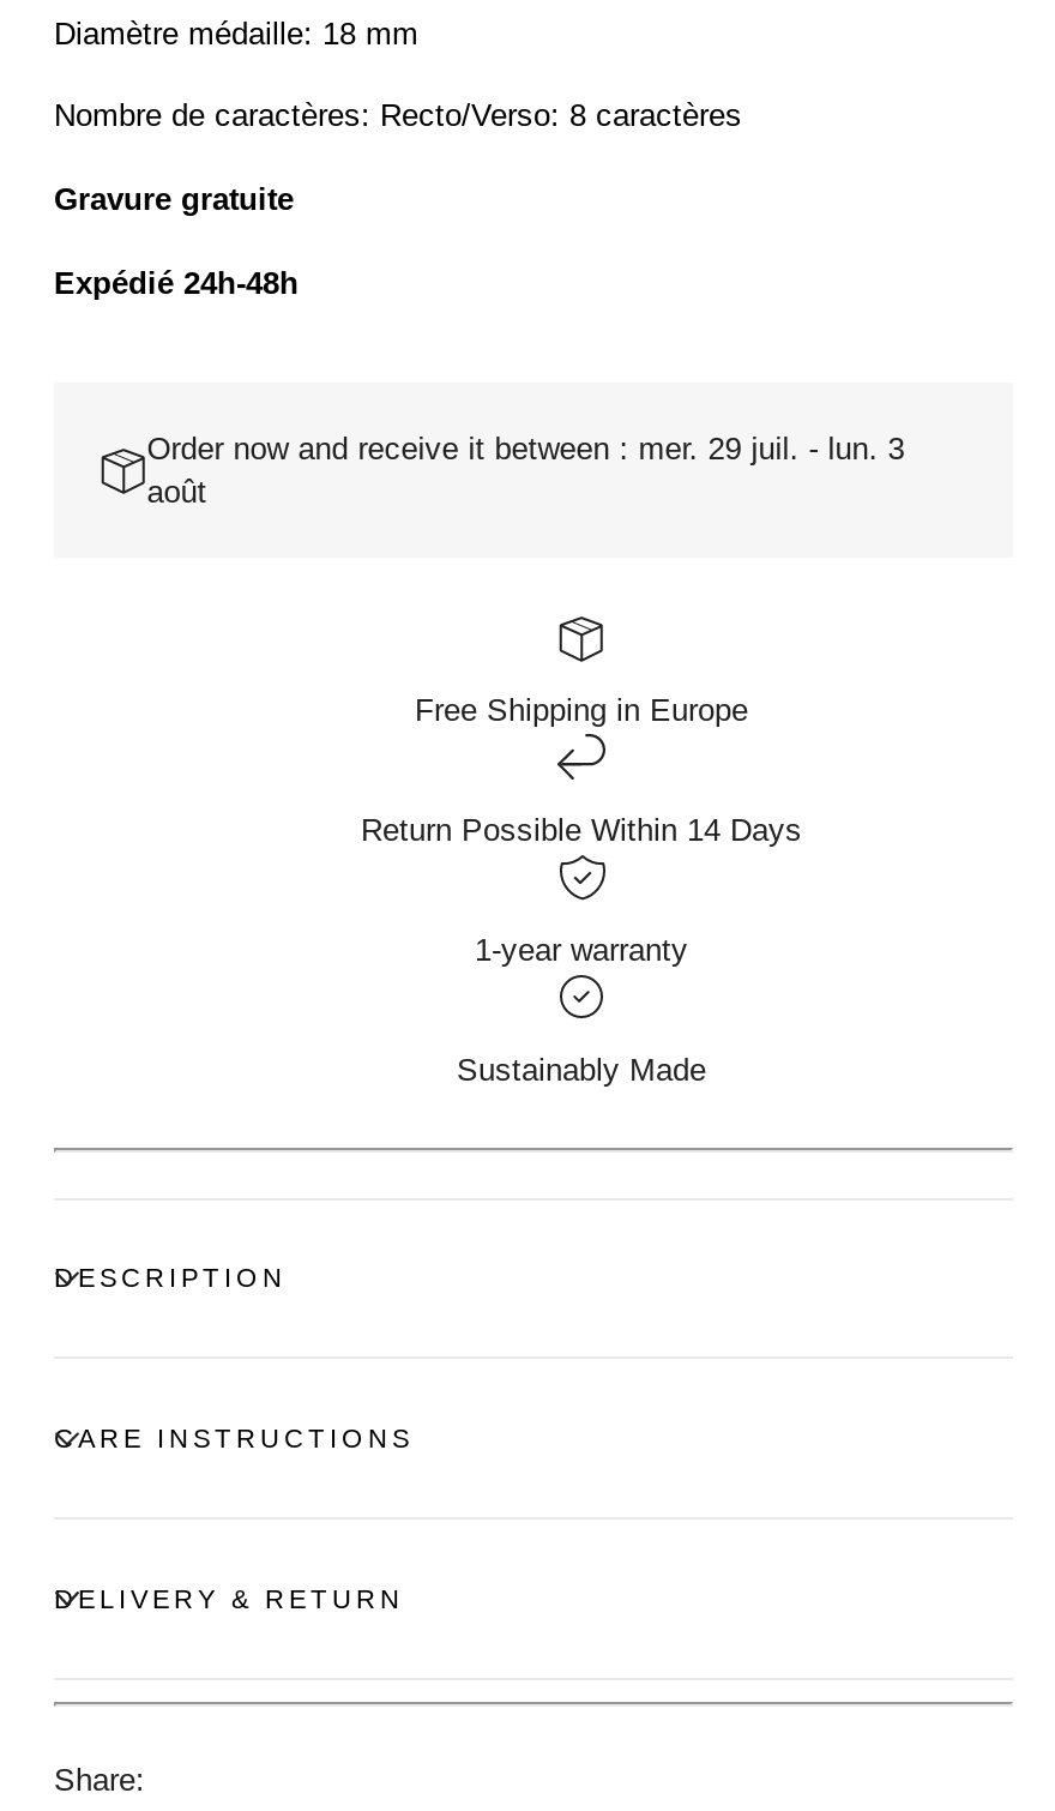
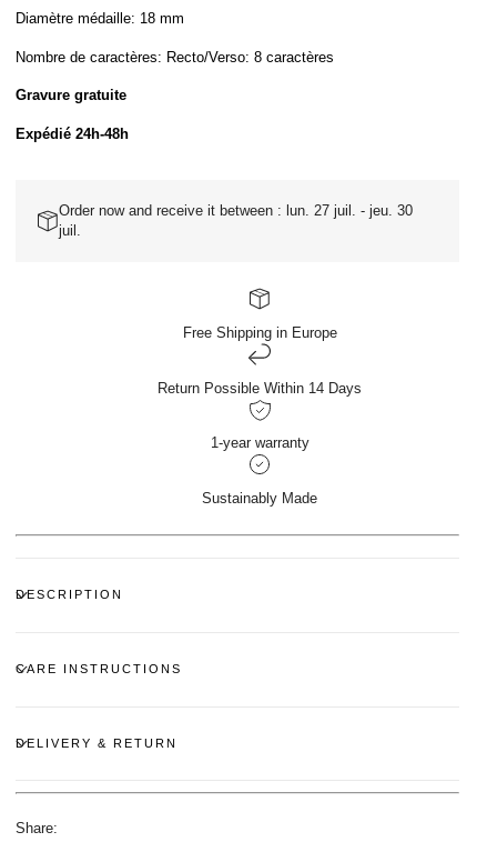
[147,430,904,509] Order now and receive it between : mer. 29 juil. - lun. 3 | août -> [58,202,412,239] Order now and receive it between : lun. 27 juil. - jeu. 30 | juil.

